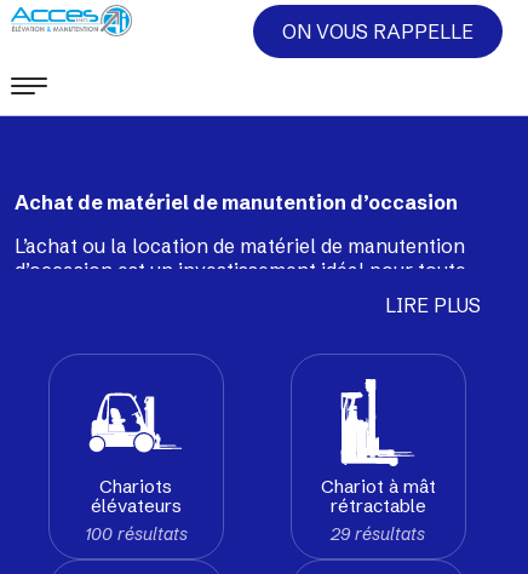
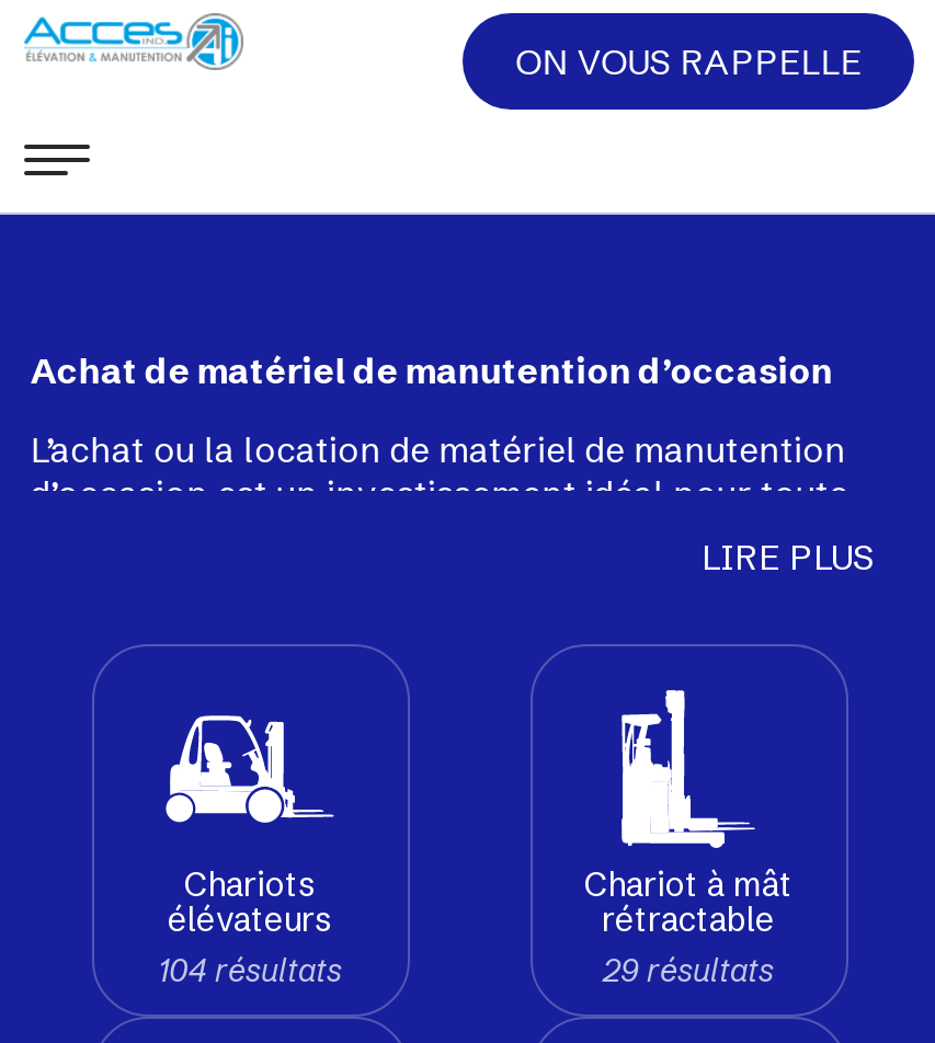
[84,523,187,544] 100 résultats -> [158,950,342,990] 104 résultats

